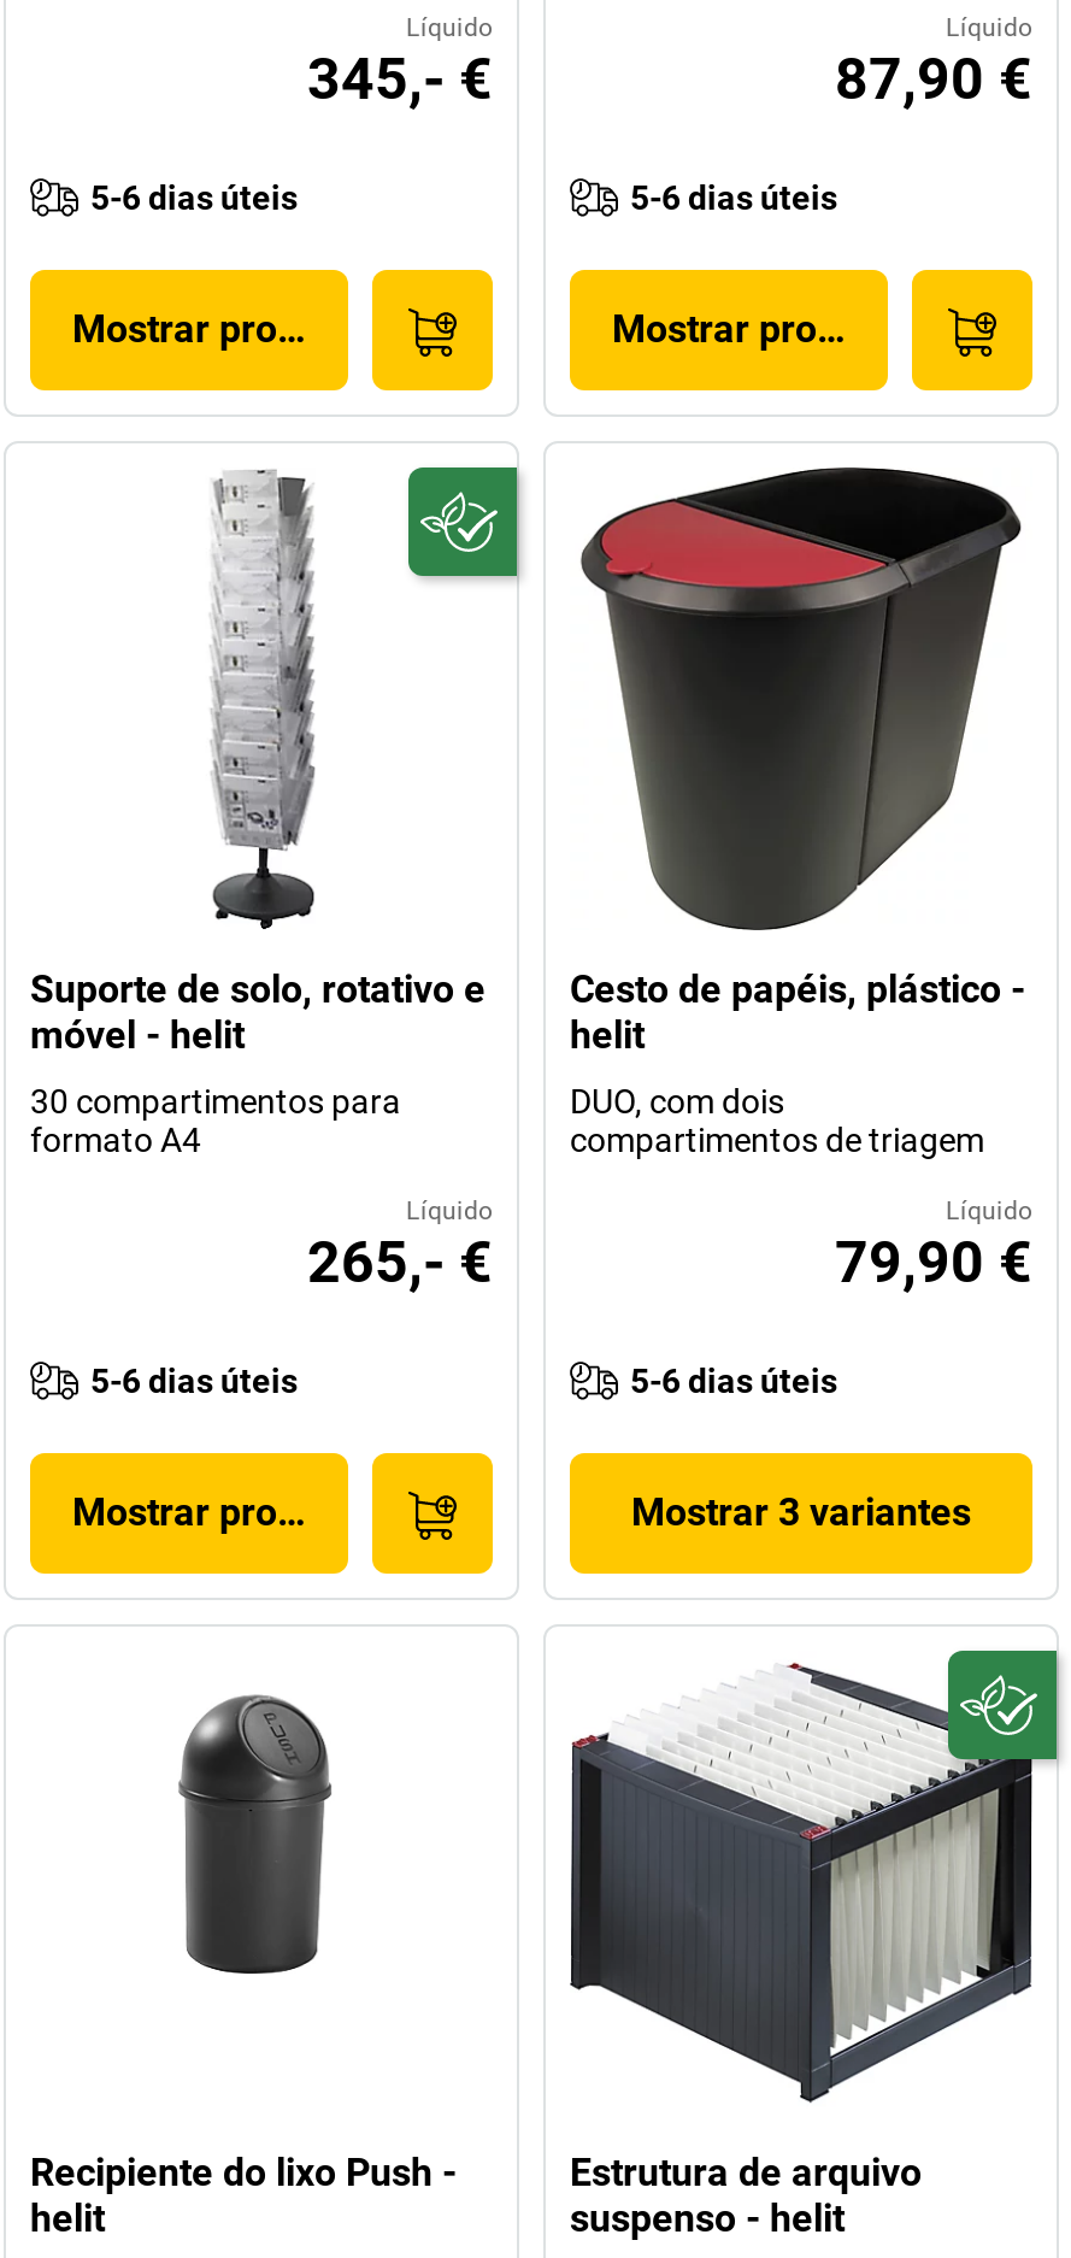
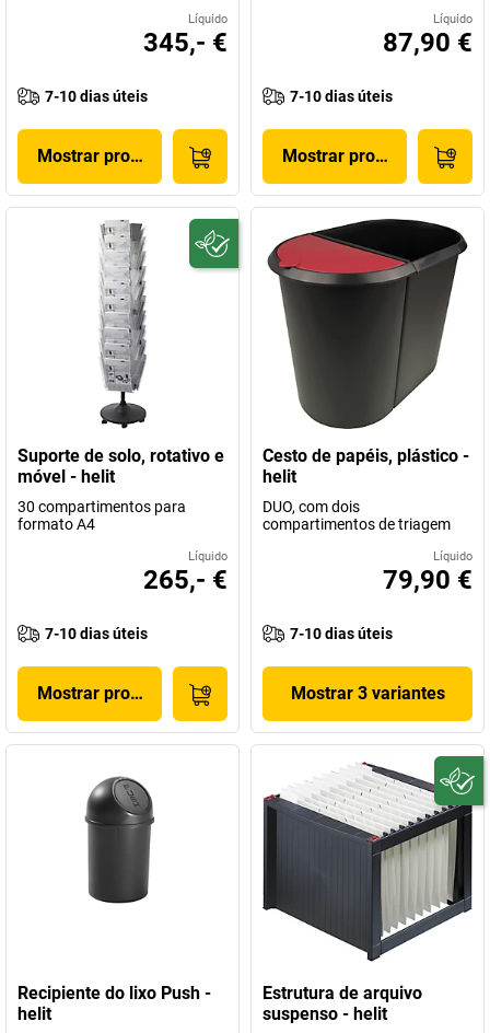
[90,178,298,217] 5-6 dias úteis -> [45,88,148,105] 7-10 dias úteis
[630,178,837,217] 5-6 dias úteis -> [290,88,393,105] 7-10 dias úteis
[90,1362,298,1400] 5-6 dias úteis -> [45,625,148,642] 7-10 dias úteis
[630,1362,837,1400] 5-6 dias úteis -> [290,625,393,642] 7-10 dias úteis

